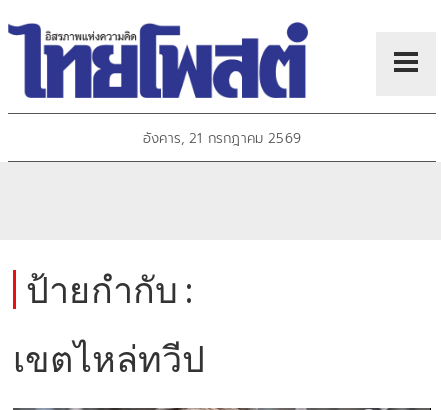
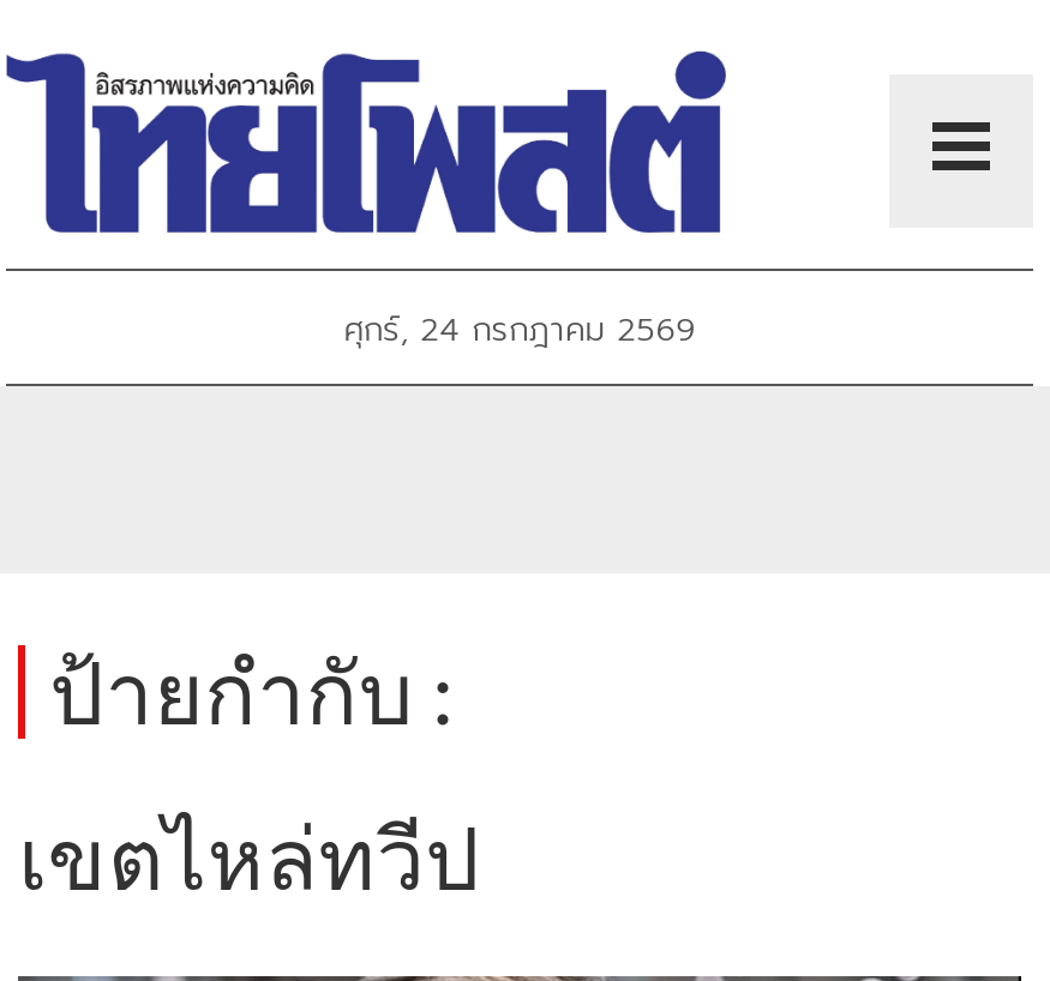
[143,128,301,149] อังคาร, 21 กรกฎาคม 2569 -> [344,306,696,356] ศุกร์, 24 กรกฎาคม 2569

